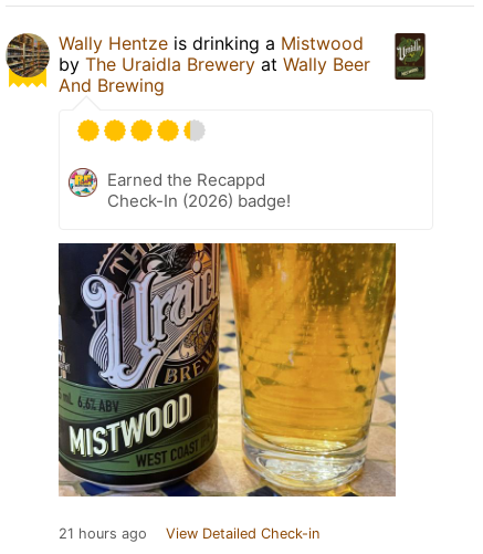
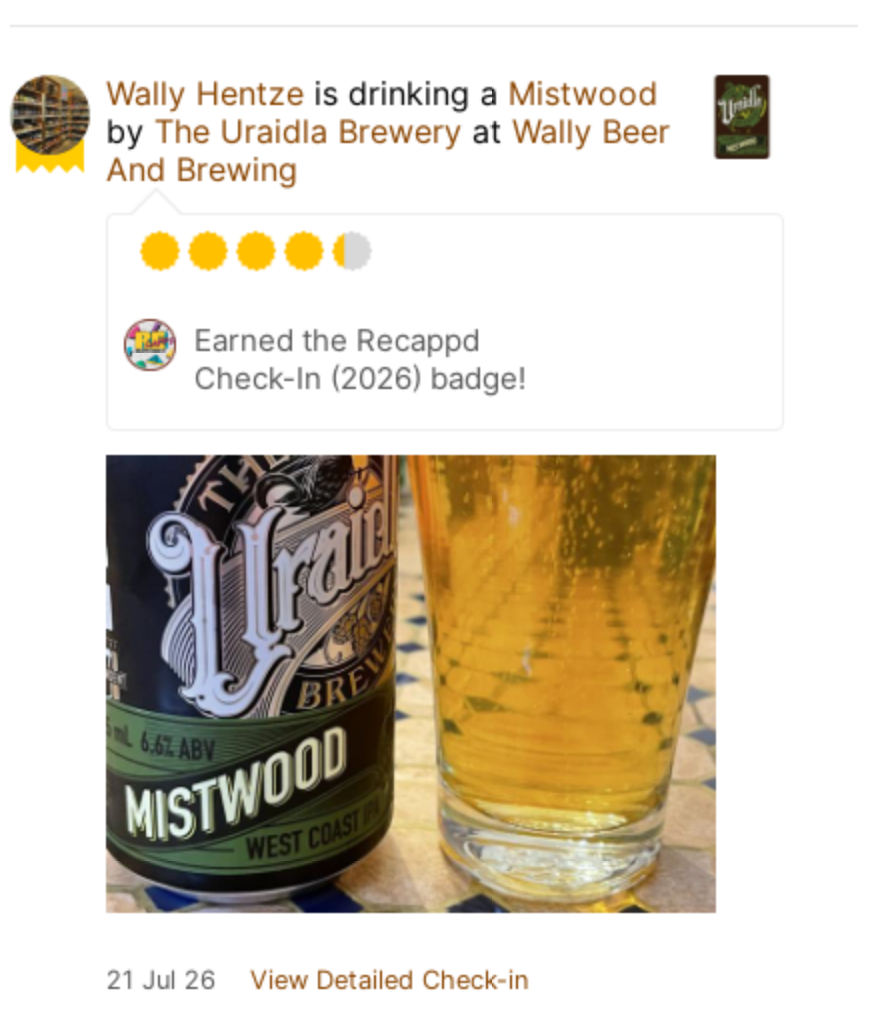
[59,526,319,542] 21 hours ago View Detailed Check-in -> [106,966,528,996] 21 Jul 26 View Detailed Check-in

